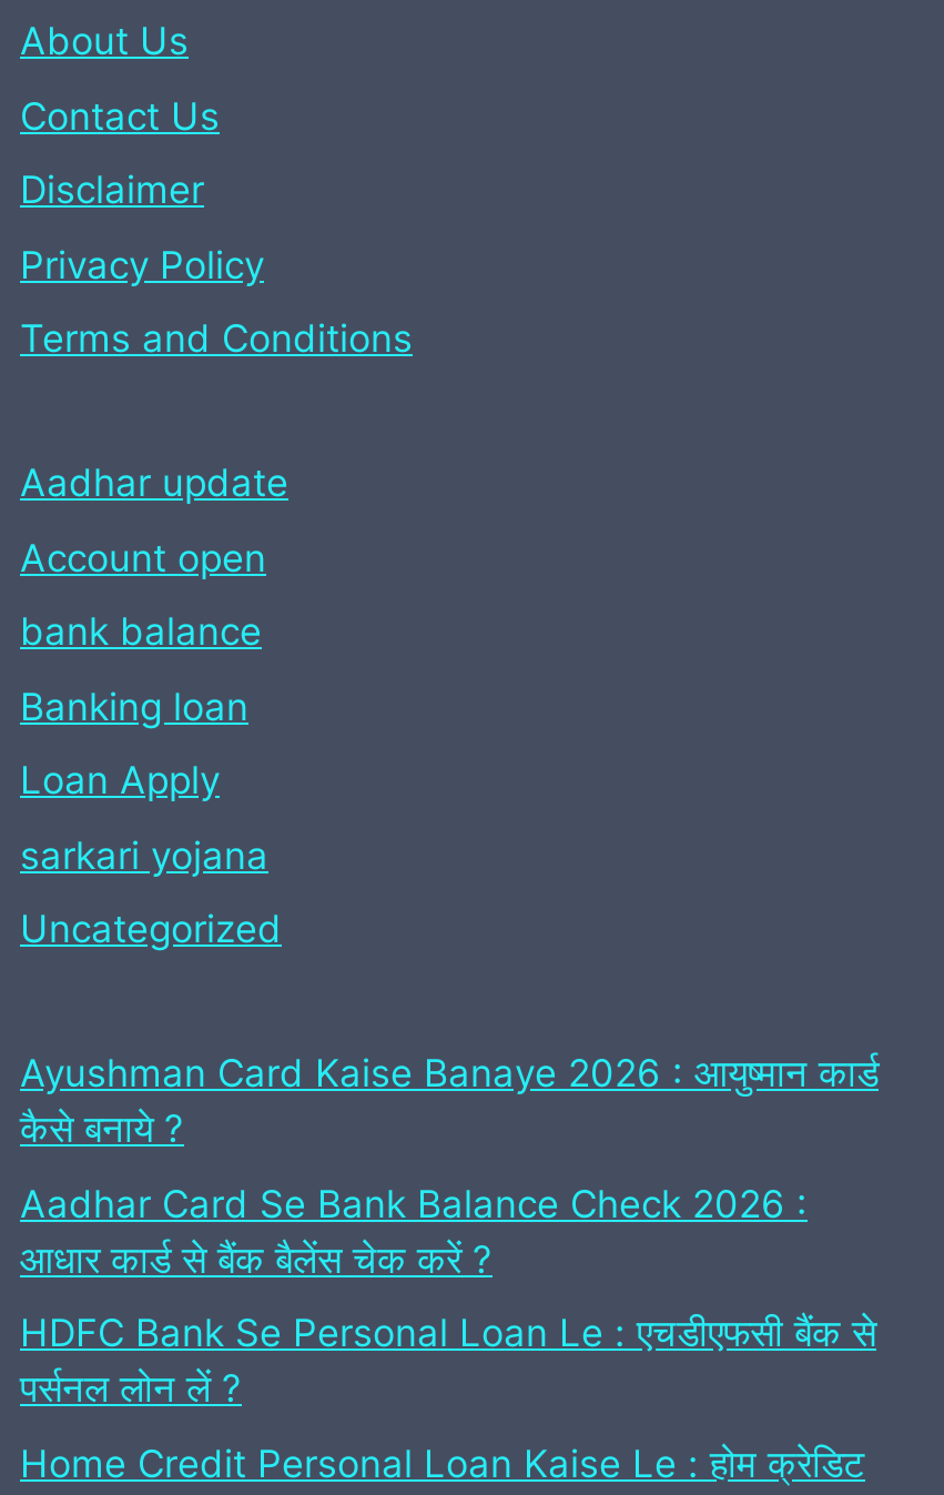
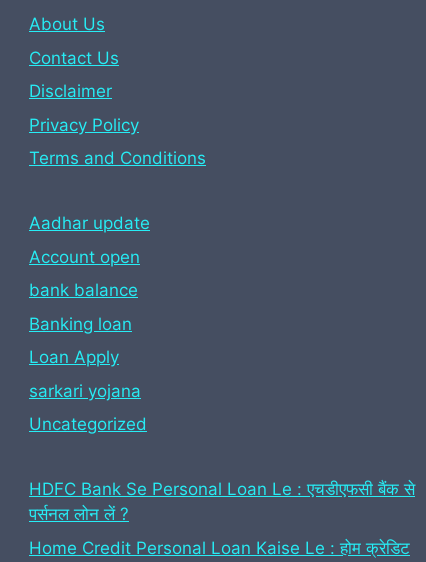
[20,1052,879,1282] Ayushman Card Kaise Banaye 2026 : आयुष्मान कार्ड | कैसे बनाये ? | Aadhar Card Se Bank Balance Check 2026 : | आधार कार्ड से बैंक बैलेंस चेक करें ? -> none

